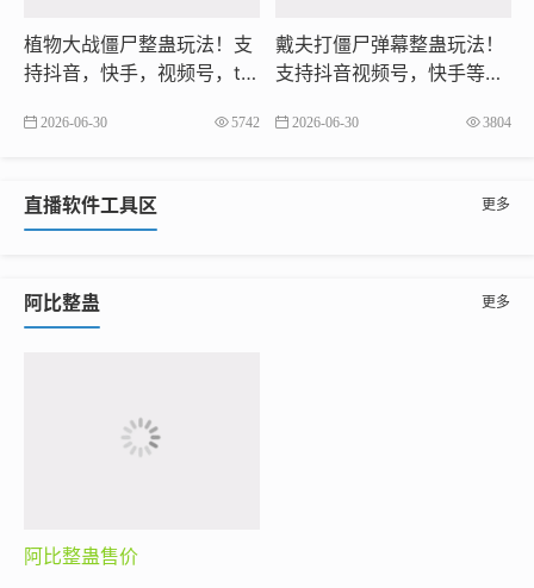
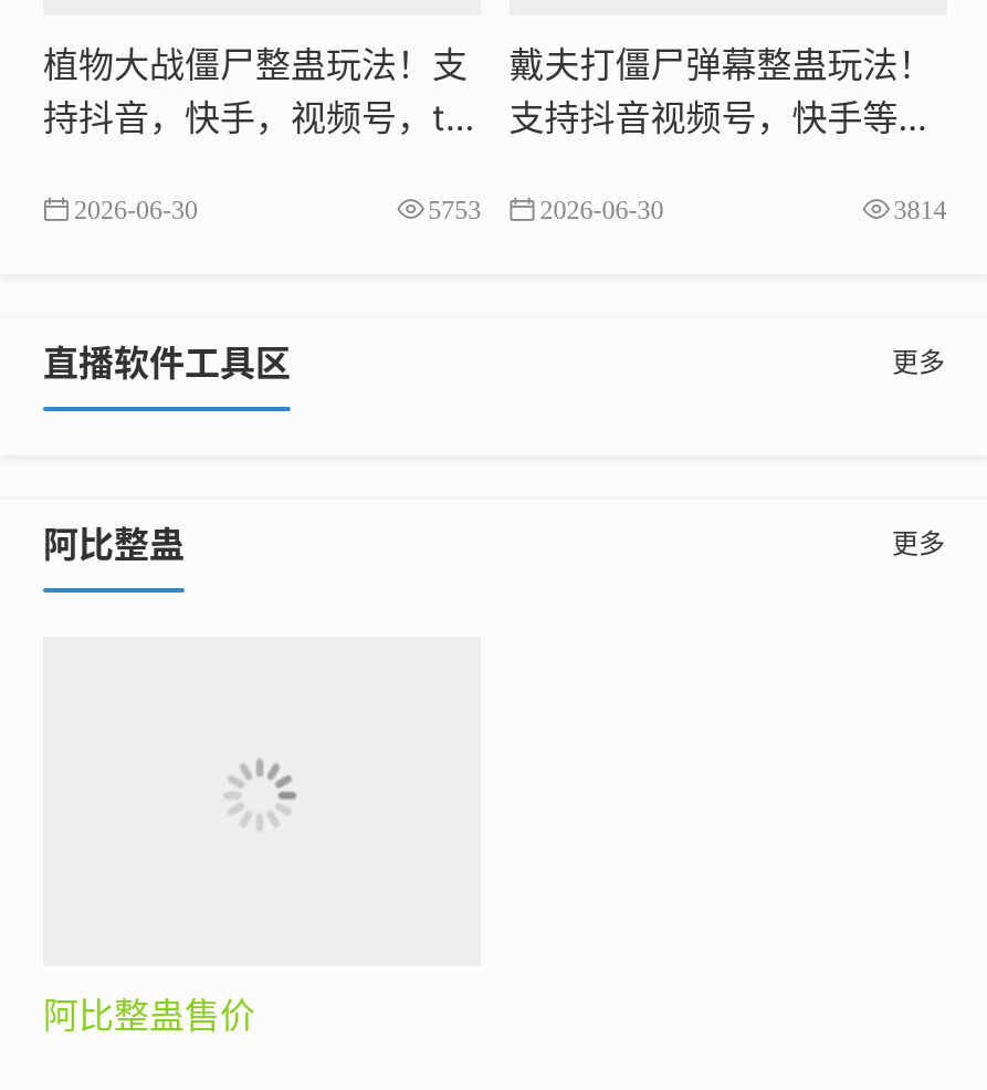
[231,114,260,130] 5742 -> [428,195,481,224] 5753
[483,114,511,130] 3804 -> [894,195,947,224] 3814

